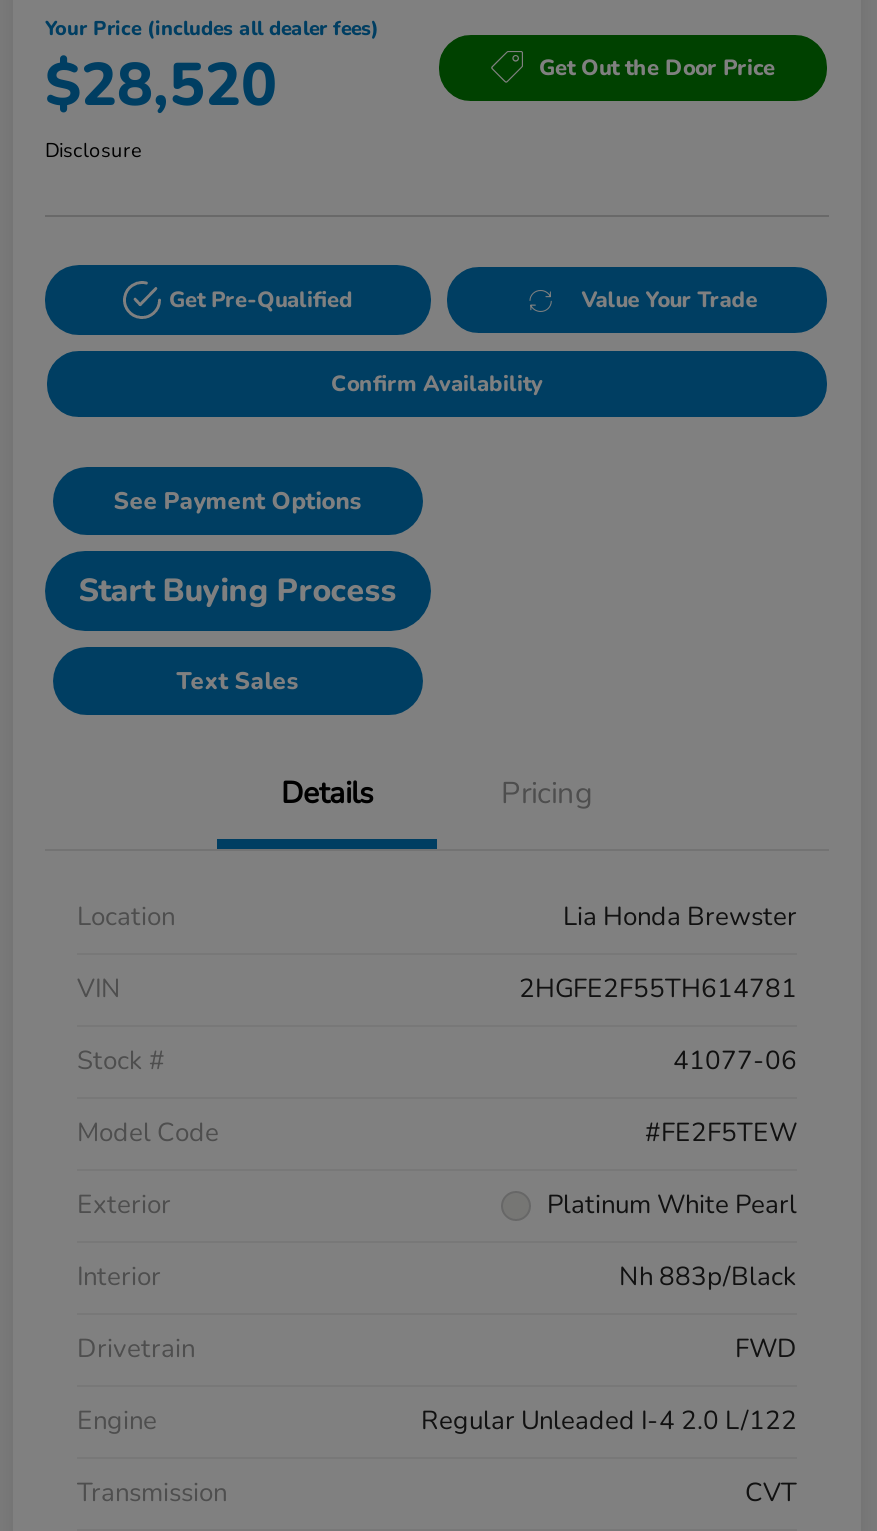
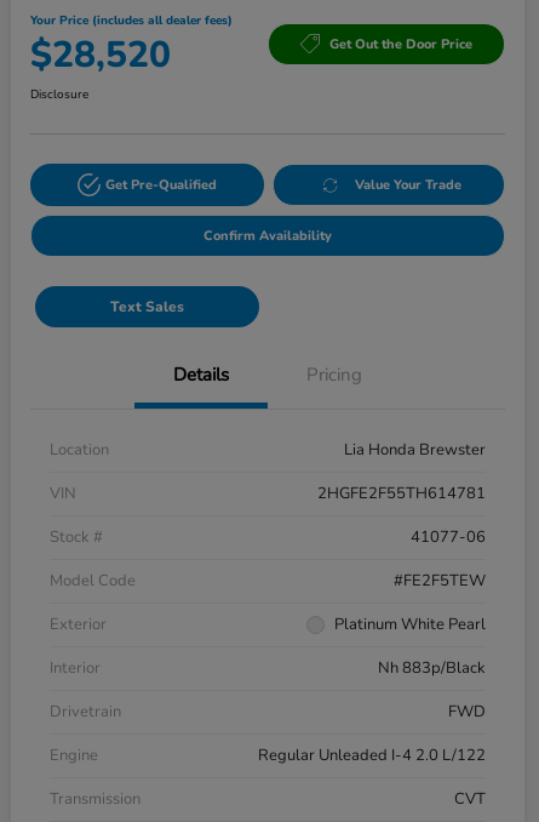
[79,485,397,613] See Payment Options | Start Buying Process -> none

